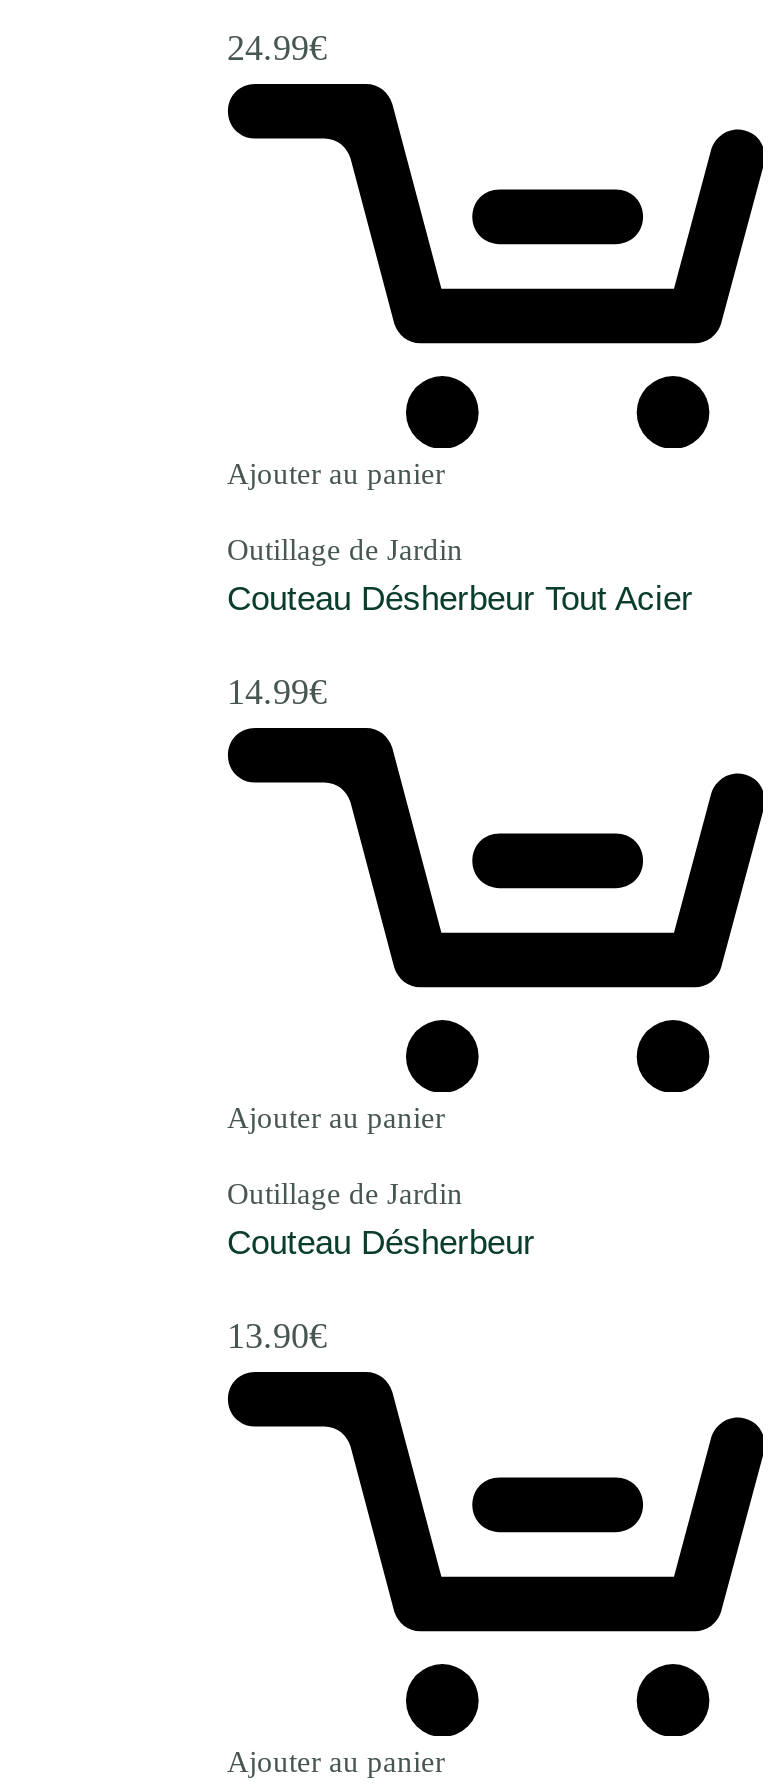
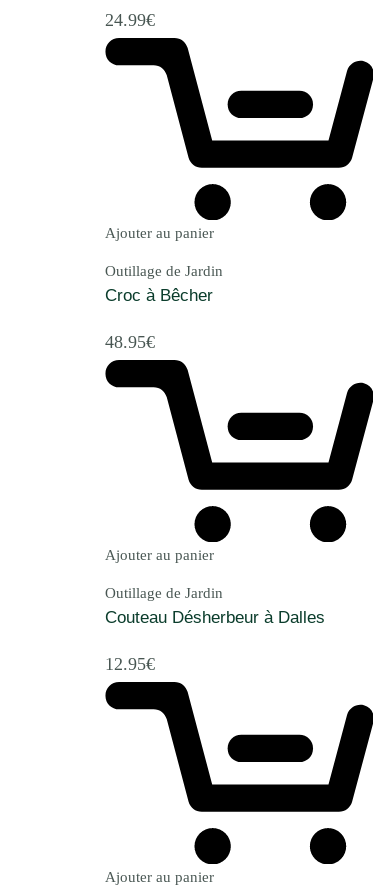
[227,580,693,618] Couteau Désherbeur Tout Acier -> [105,286,213,305] Croc à Bêcher
[227,673,327,713] 14.99€ -> [105,332,155,352] 48.95€
[227,1224,535,1262] Couteau Désherbeur -> [105,608,325,627] Couteau Désherbeur à Dalles
[227,1317,327,1357] 13.90€ -> [105,654,155,674] 12.95€

